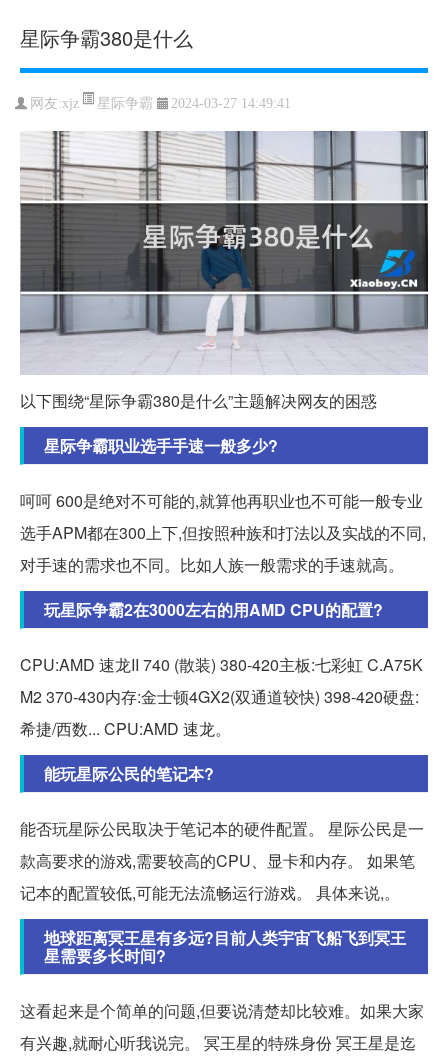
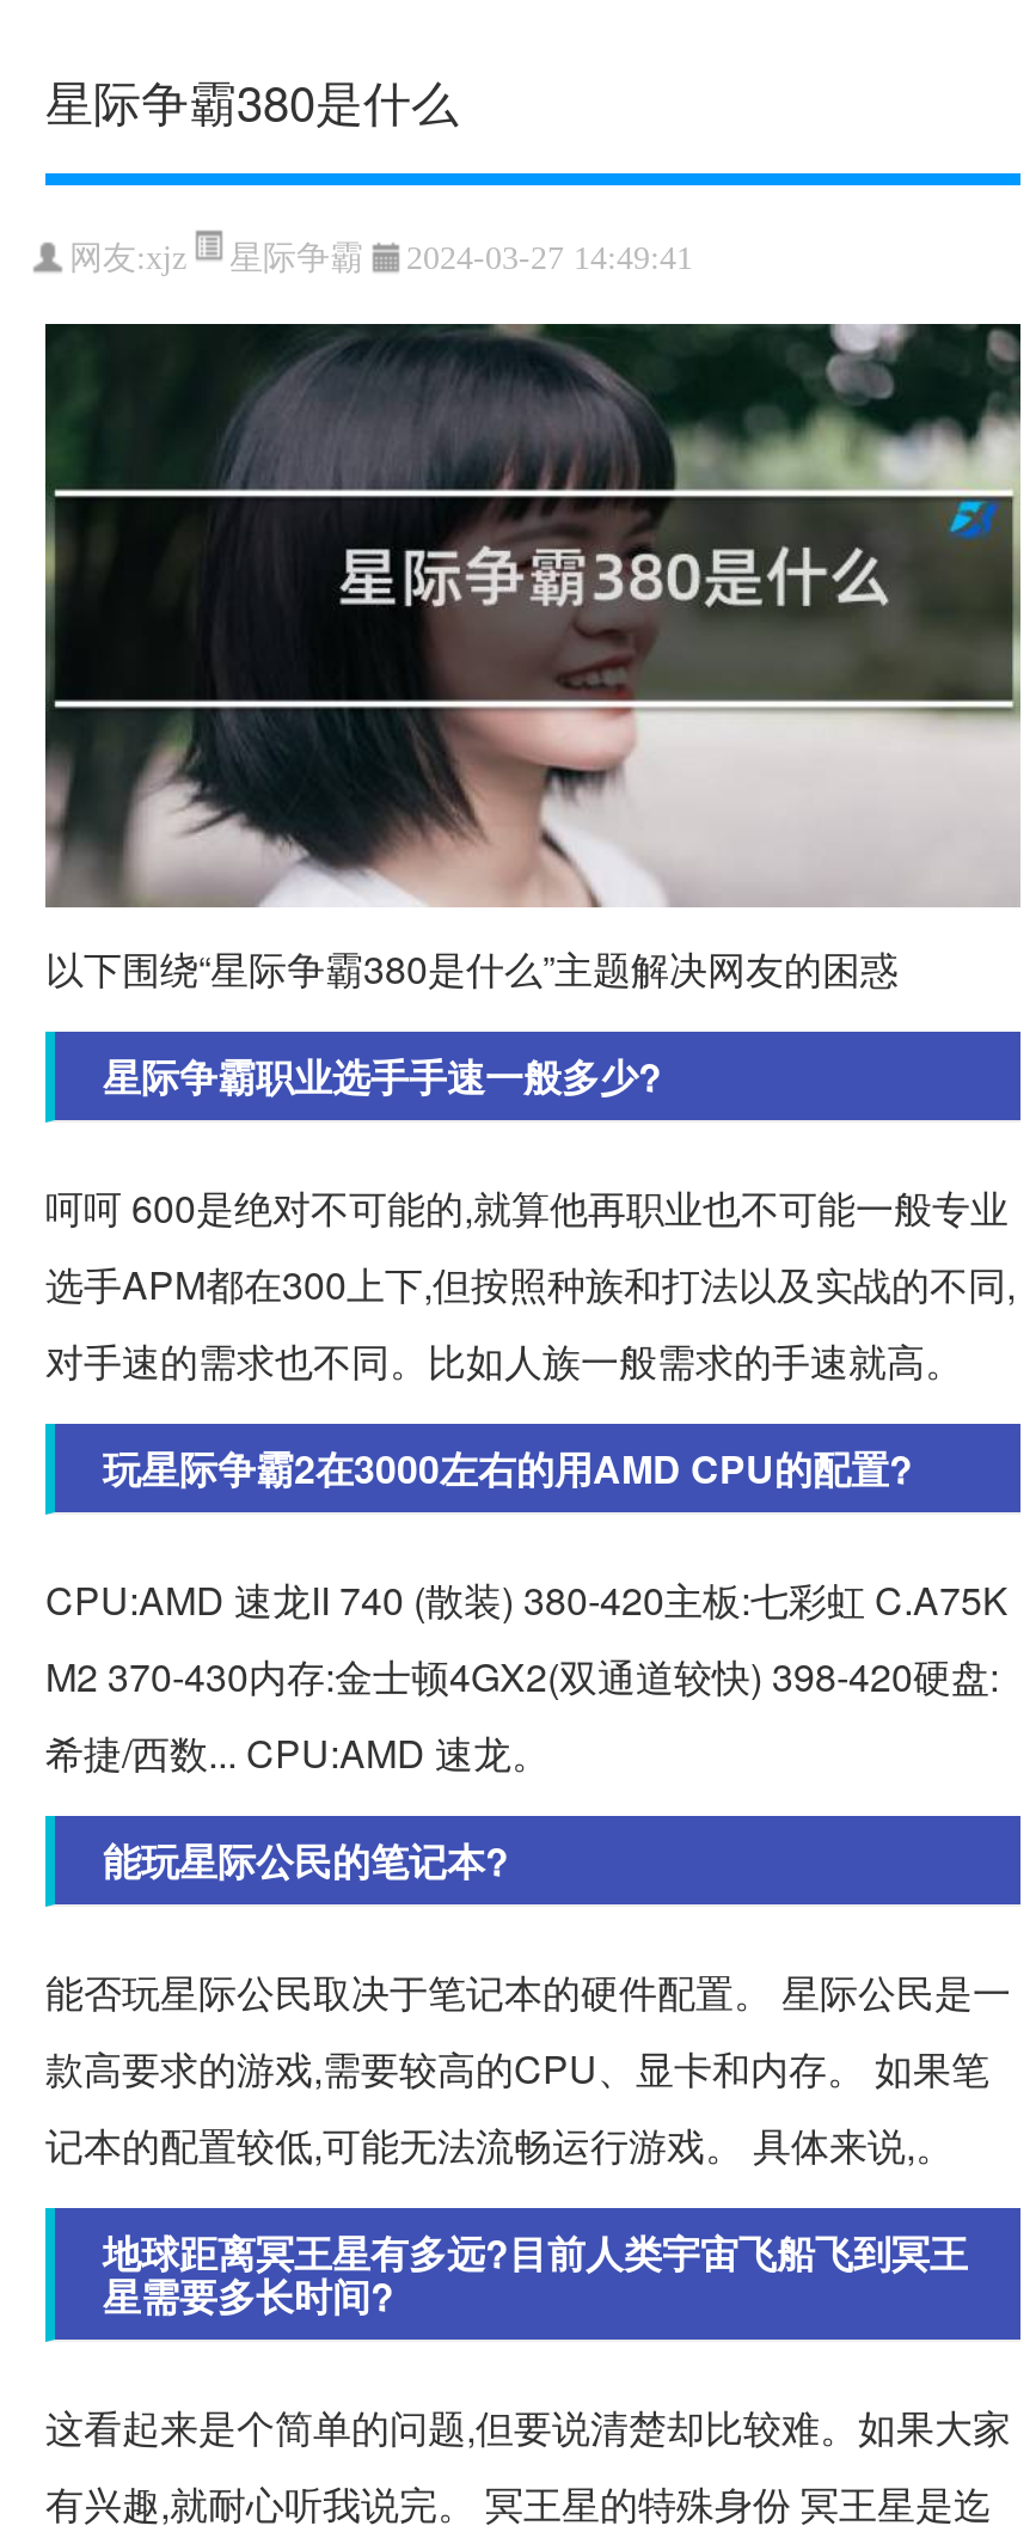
[20,130,429,375] [image] -> [43,322,1023,910] [image]

